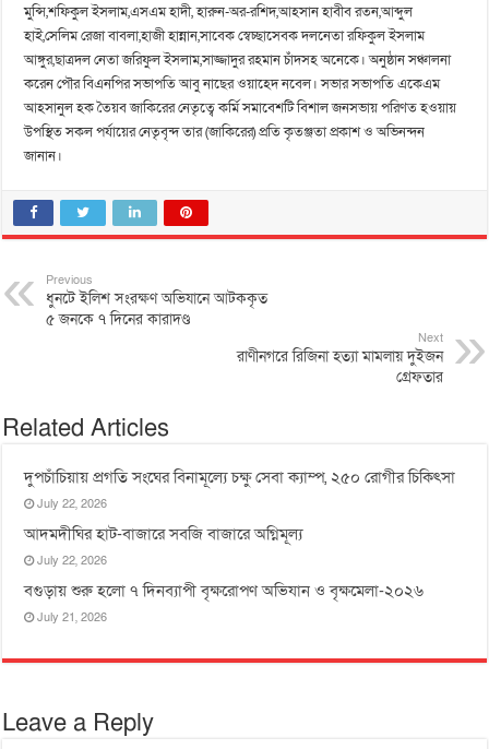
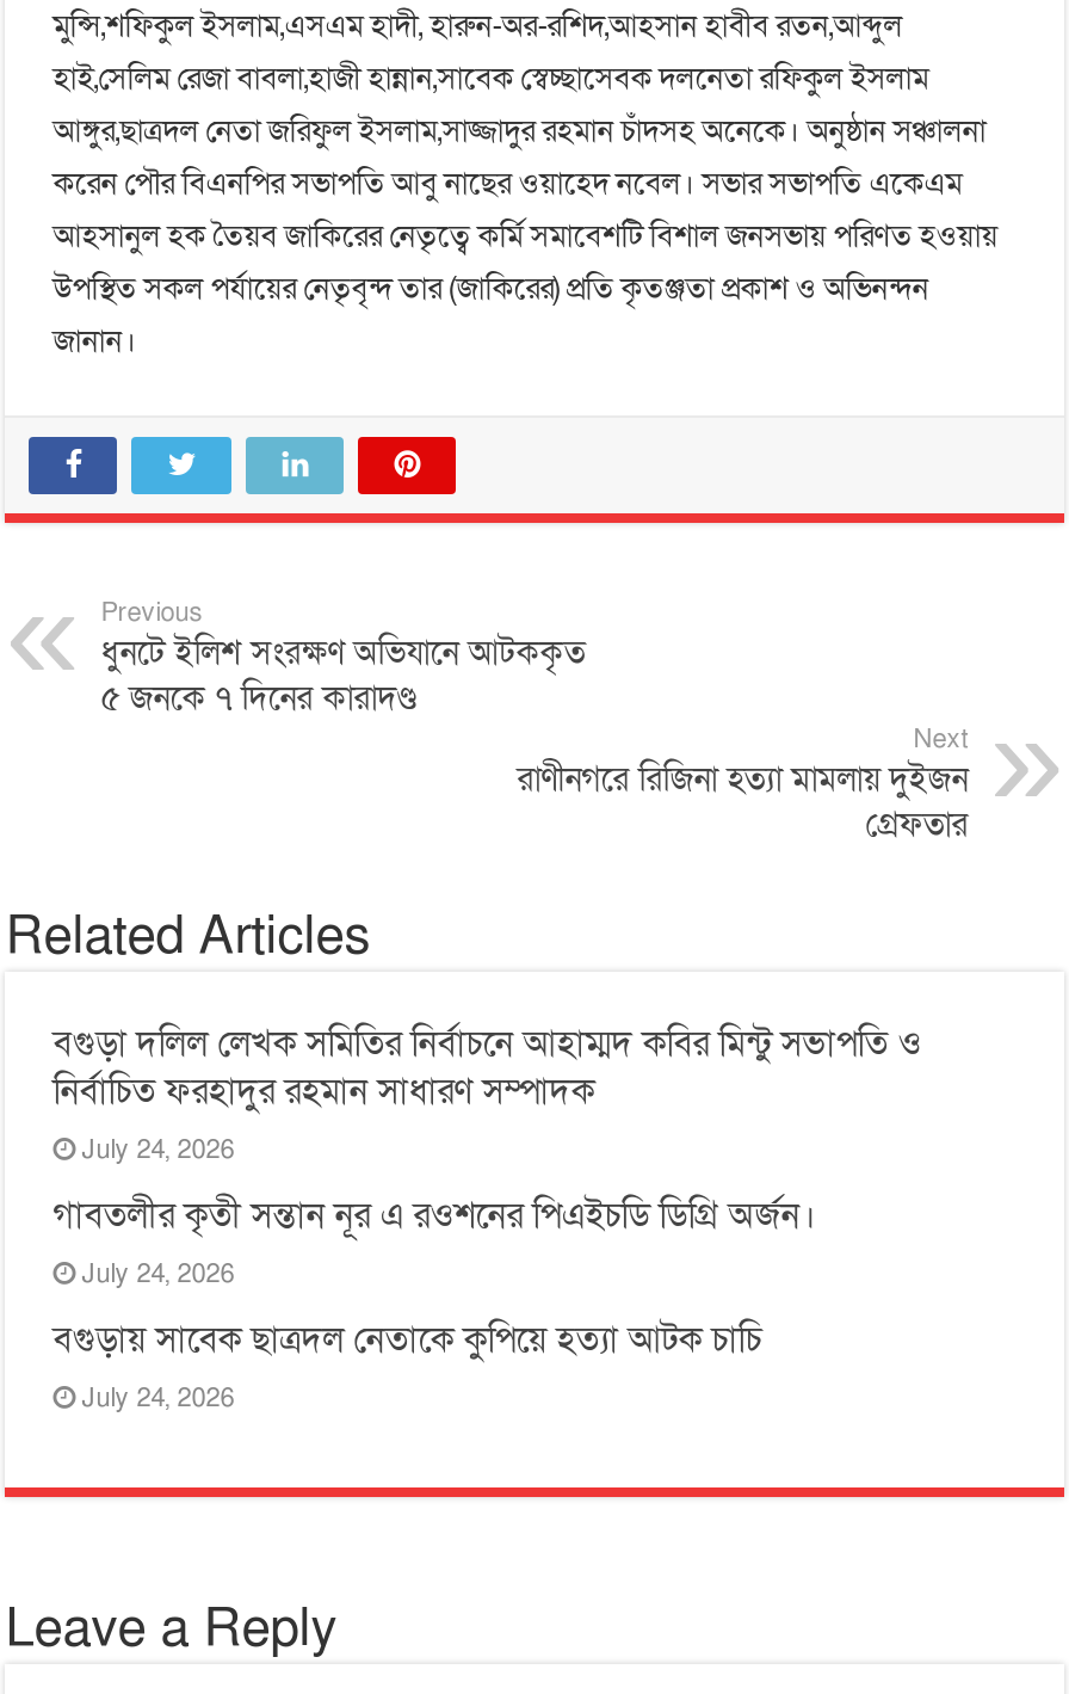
[24,466,455,512] দুপচাঁচিয়ায় প্রগতি সংঘের বিনামূল্যে চক্ষু সেবা ক্যাম্প, ২৫০ রোগীর চিকিৎসা | July 22, 2026 -> [53,1019,922,1167] বগুড়া দলিল লেখক সমিতির নির্বাচনে আহাম্মদ কবির মিন্টু সভাপতি ও | নির্বাচিত ফরহাদুর রহমান সাধারণ সম্পাদক | July 24, 2026
[24,523,303,569] আদমদীঘির হাট-বাজারে সবজি বাজারে অগ্নিমূল্য | July 22, 2026 -> [53,1191,817,1291] গাবতলীর কৃতী সন্তান নূর এ রওশনের পিএইচডি ডিগ্রি অর্জন। | July 24, 2026
[24,580,424,625] বগুড়ায় শুরু হলো ৭ দিনব্যাপী বৃক্ষরোপণ অভিযান ও বৃক্ষমেলা-২০২৬ | July 21, 2026 -> [53,1315,762,1415] বগুড়ায় সাবেক ছাত্রদল নেতাকে কুপিয়ে হত্যা আটক চাচি | July 24, 2026

